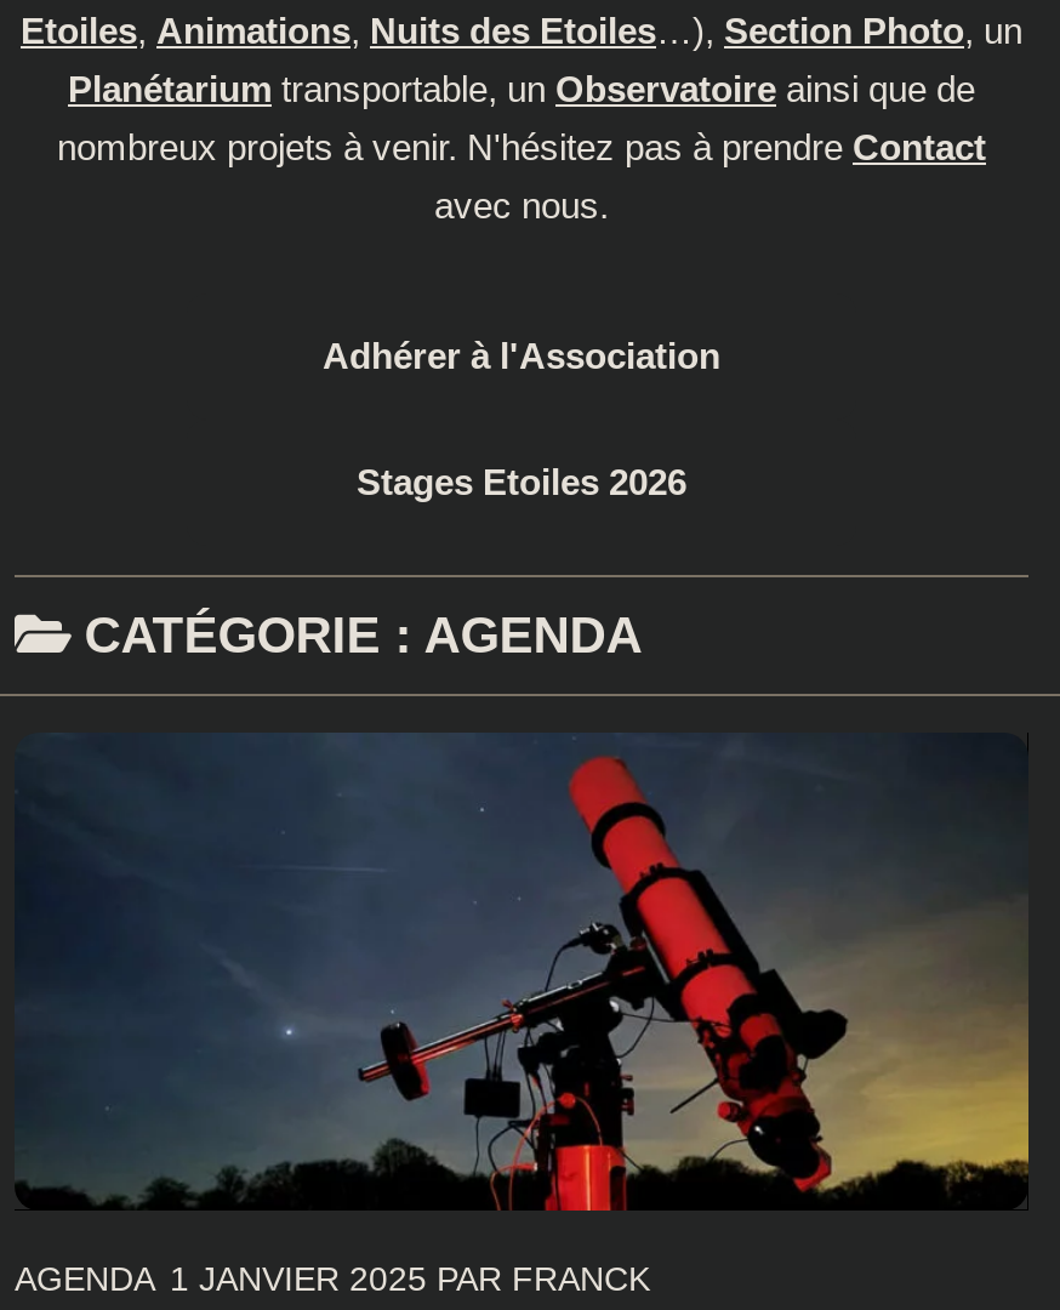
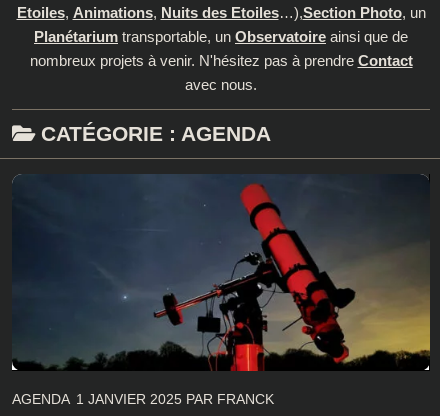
[323,335,720,502] Adhérer à l'Association | Stages Etoiles 2026 -> none

